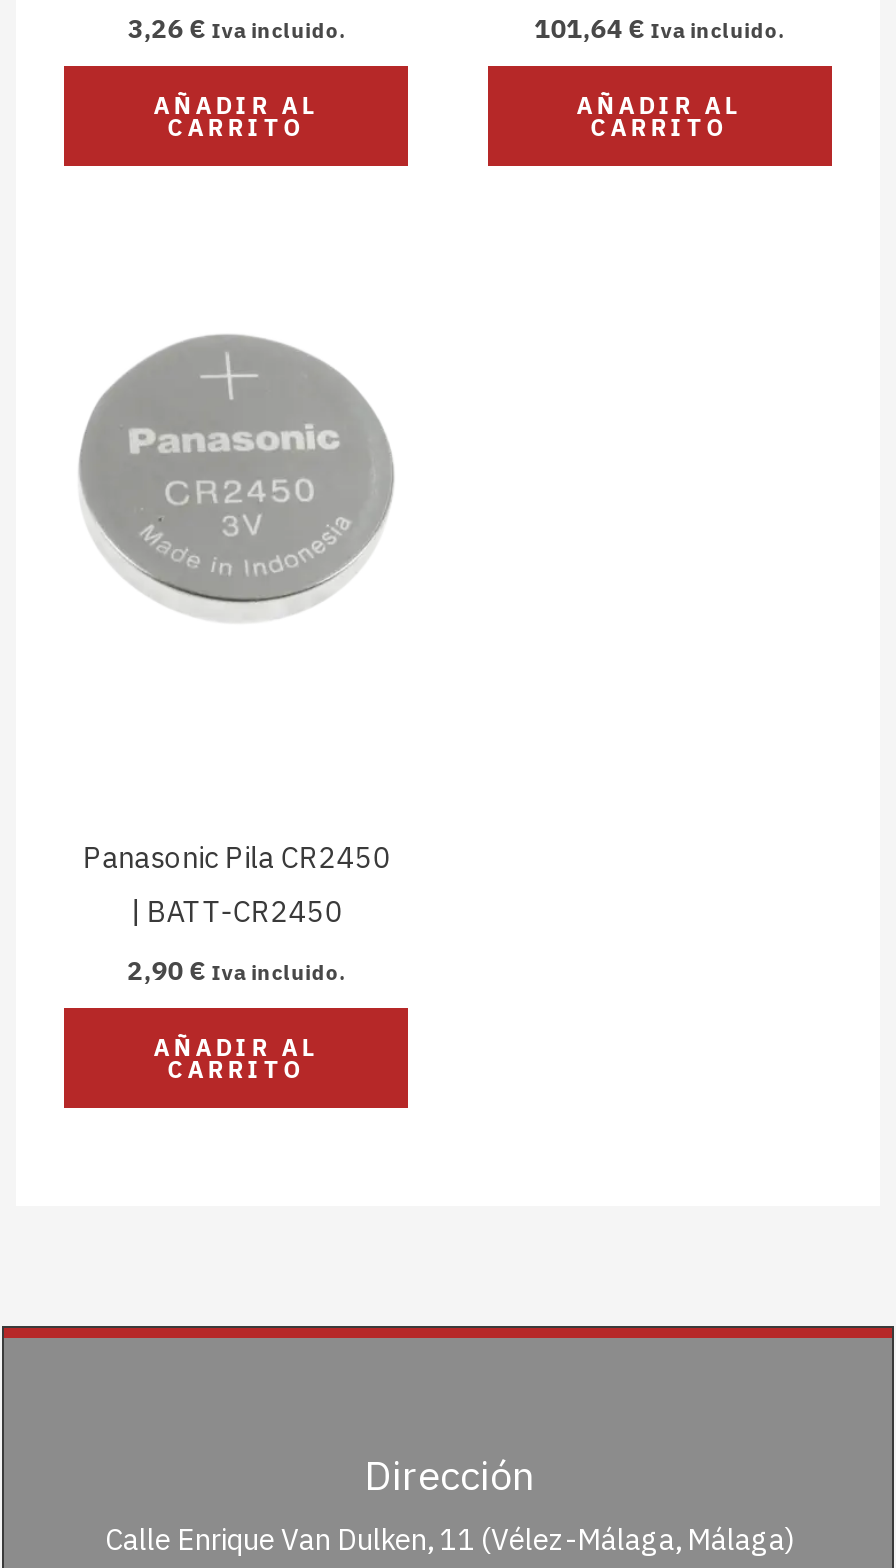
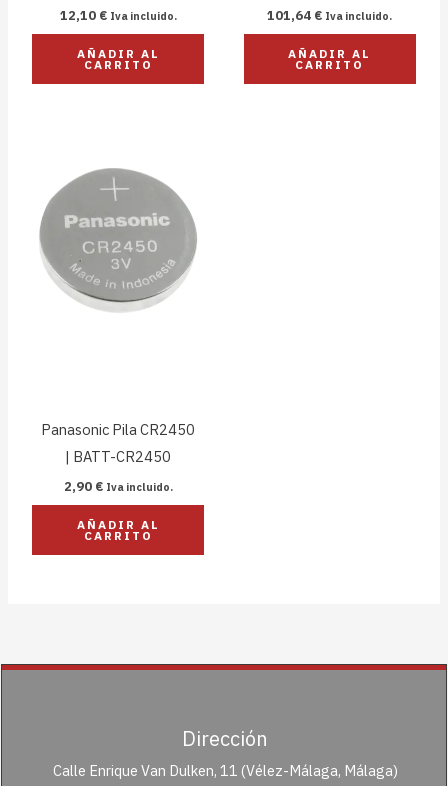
[127,12,345,46] 3,26 € Iva incluido. -> [60,7,177,24] 12,10 € Iva incluido.

